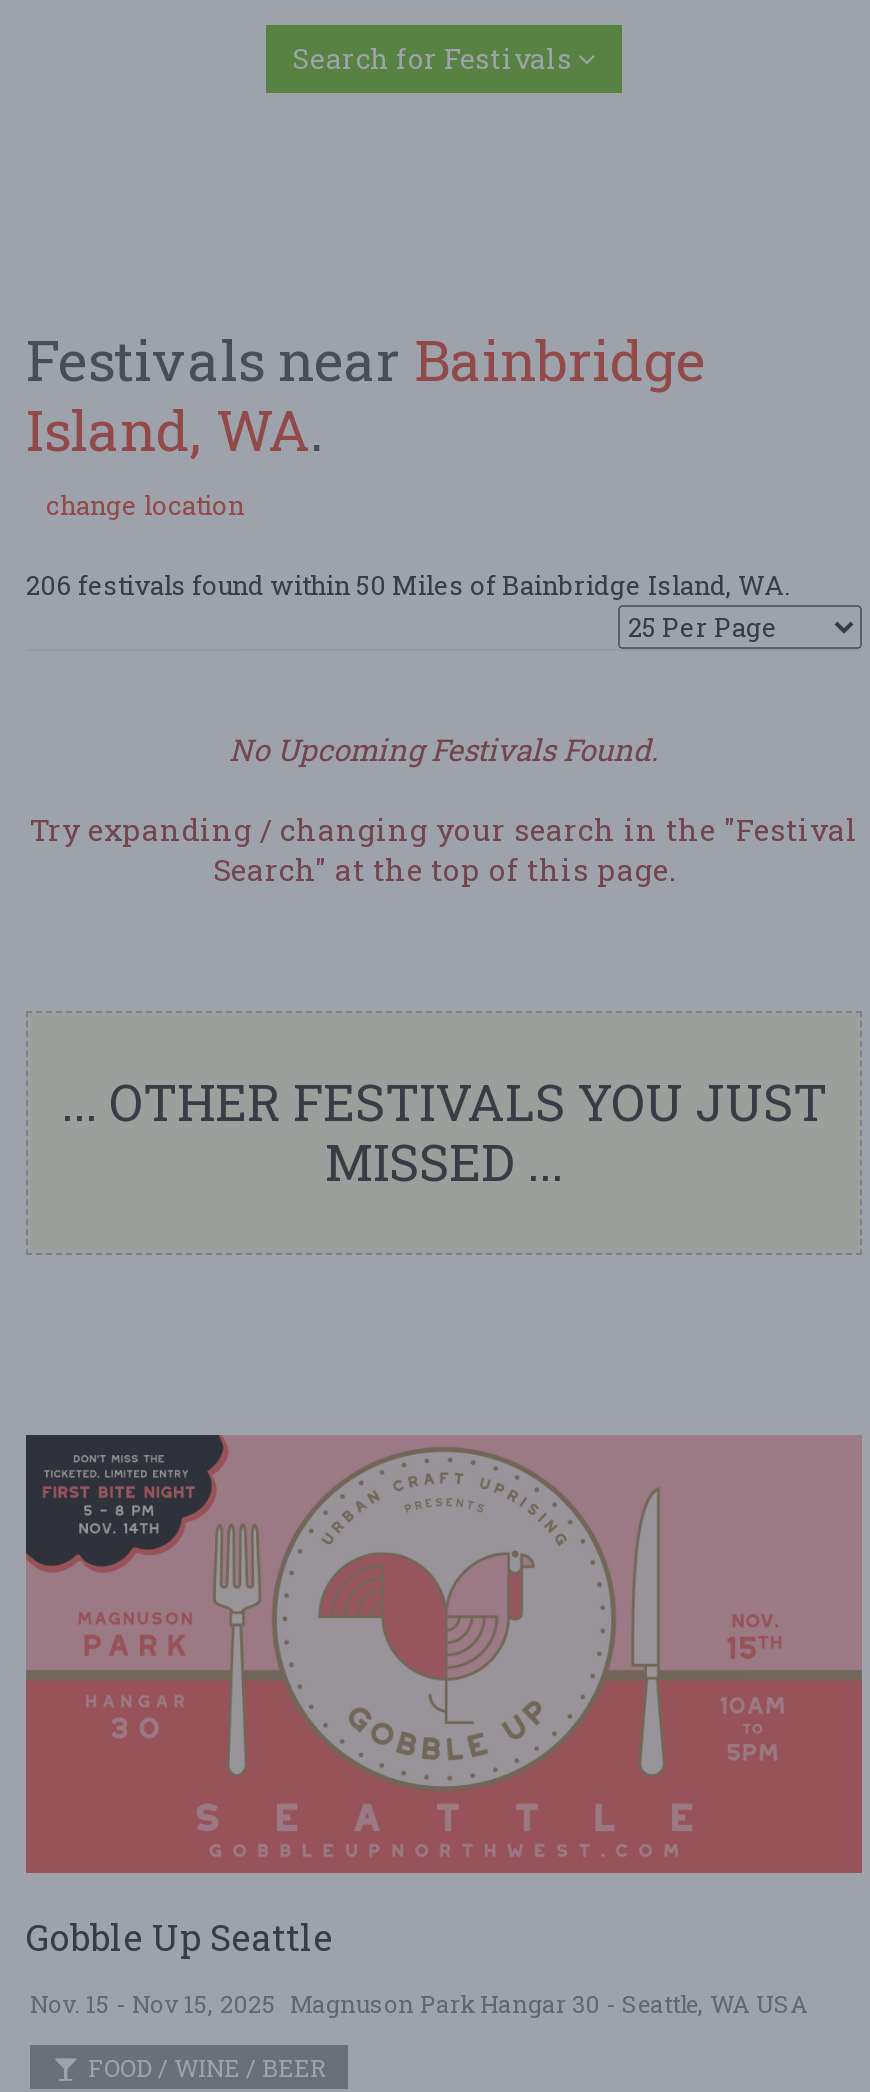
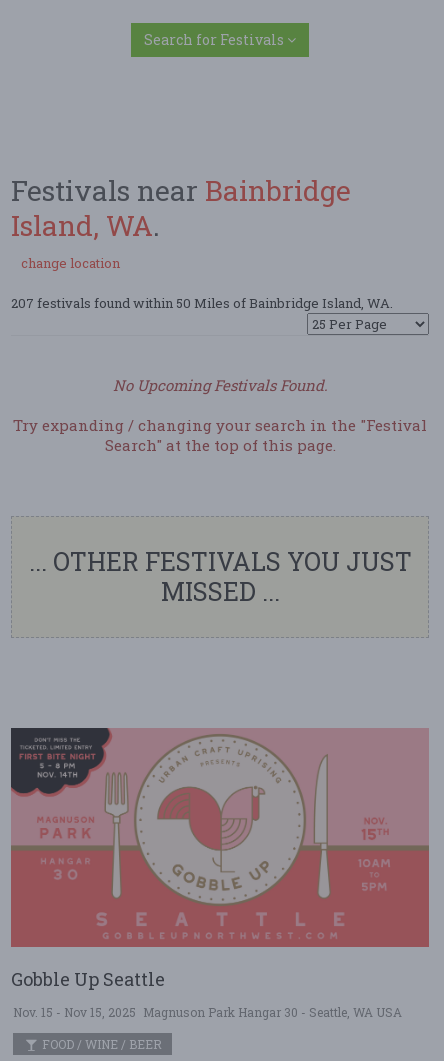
[26,567,790,603] 206 festivals found within 50 Miles of Bainbridge Island, WA. -> [11,294,393,312] 207 festivals found within 50 Miles of Bainbridge Island, WA.

